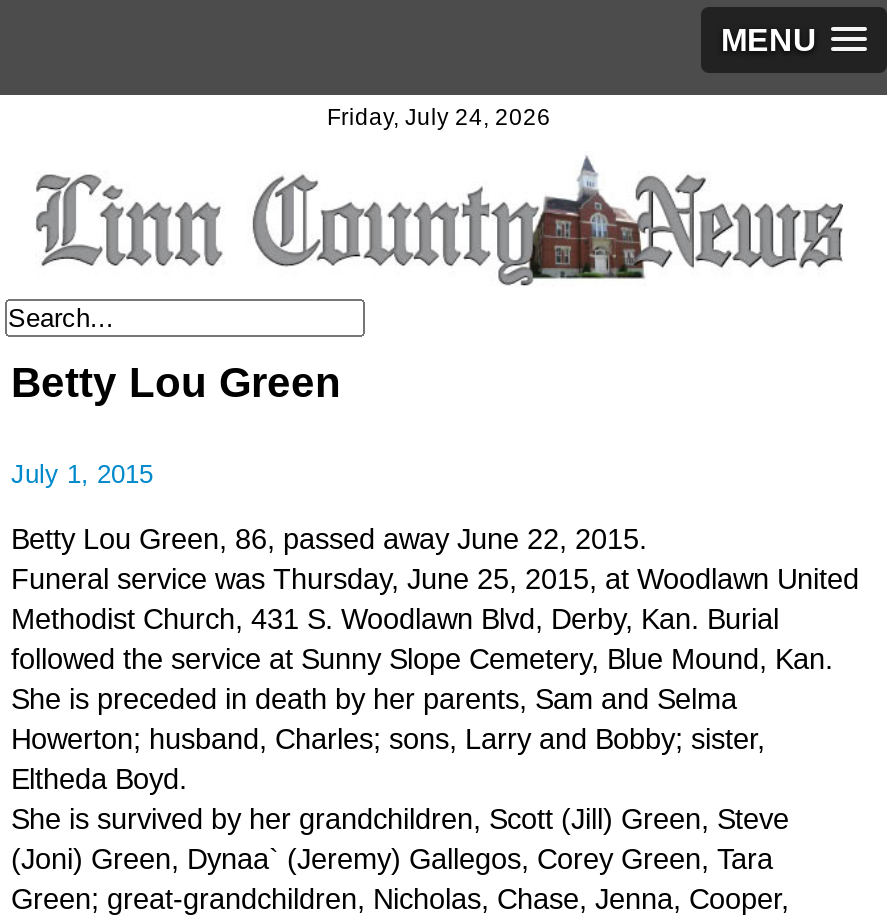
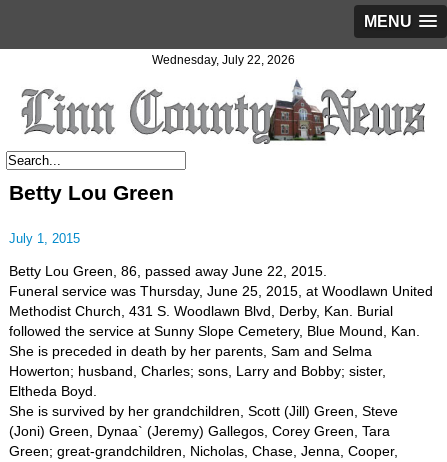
[327,103,551,129] Friday, July 24, 2026 -> [151,53,294,66] Wednesday, July 22, 2026

